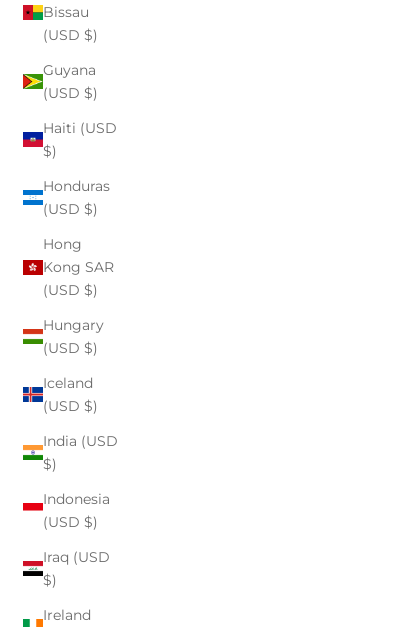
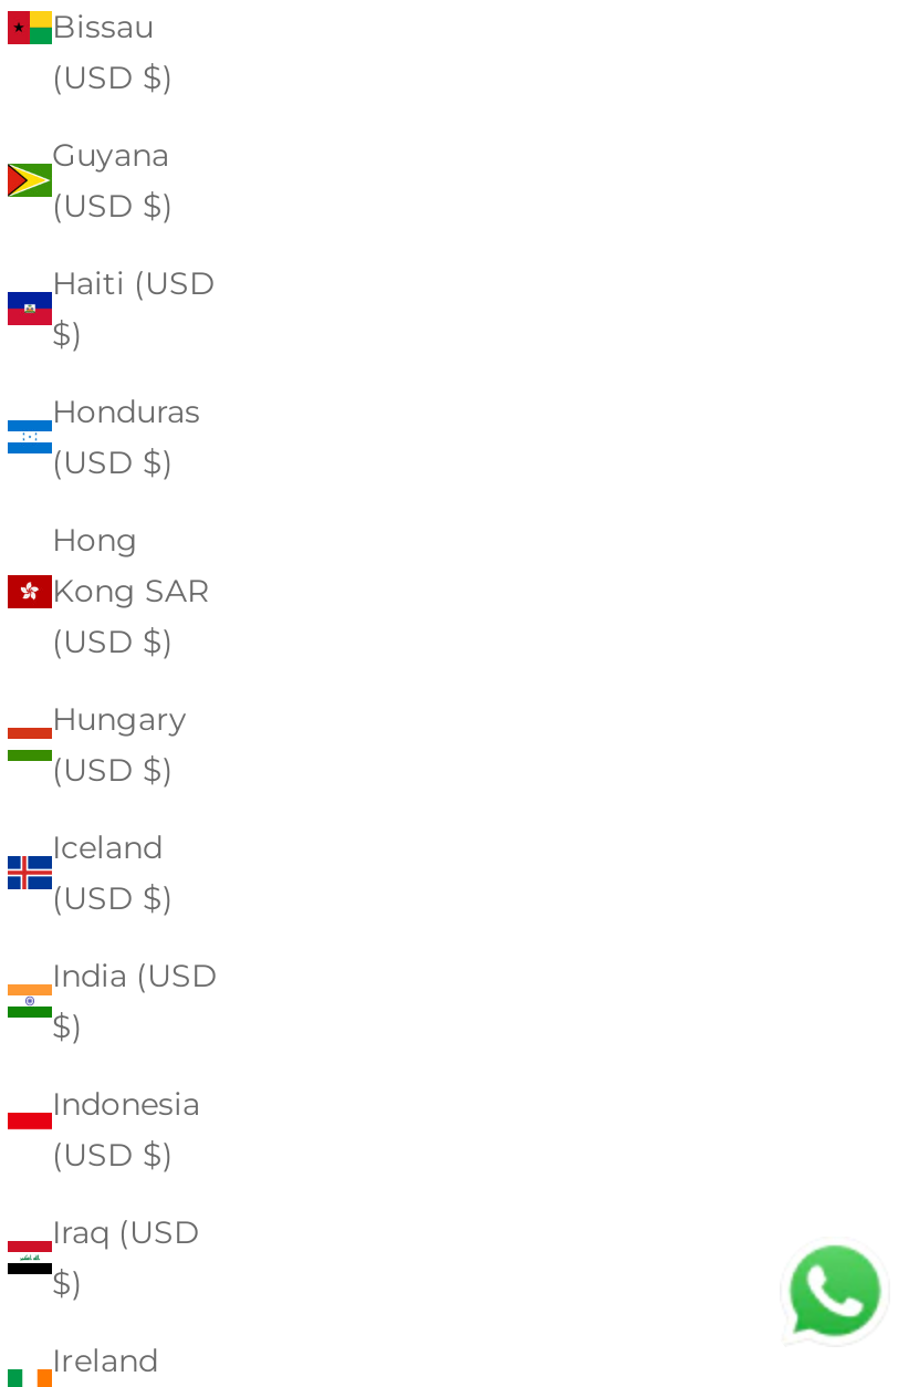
none -> [786,1243,884,1338] [image]

